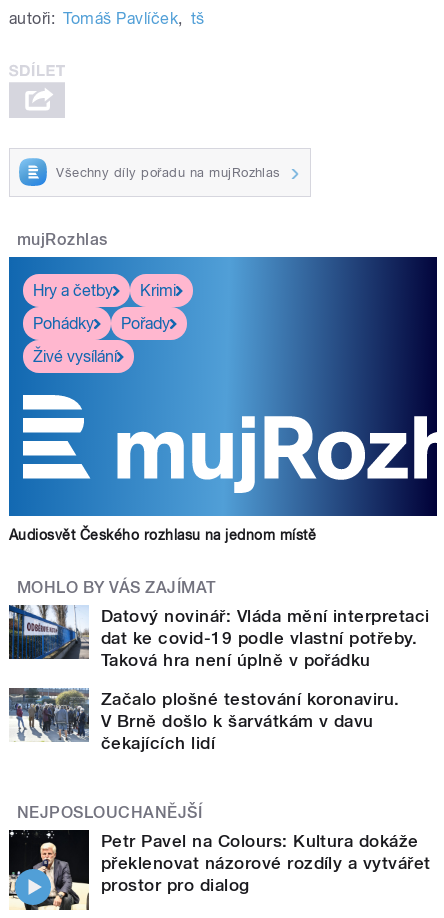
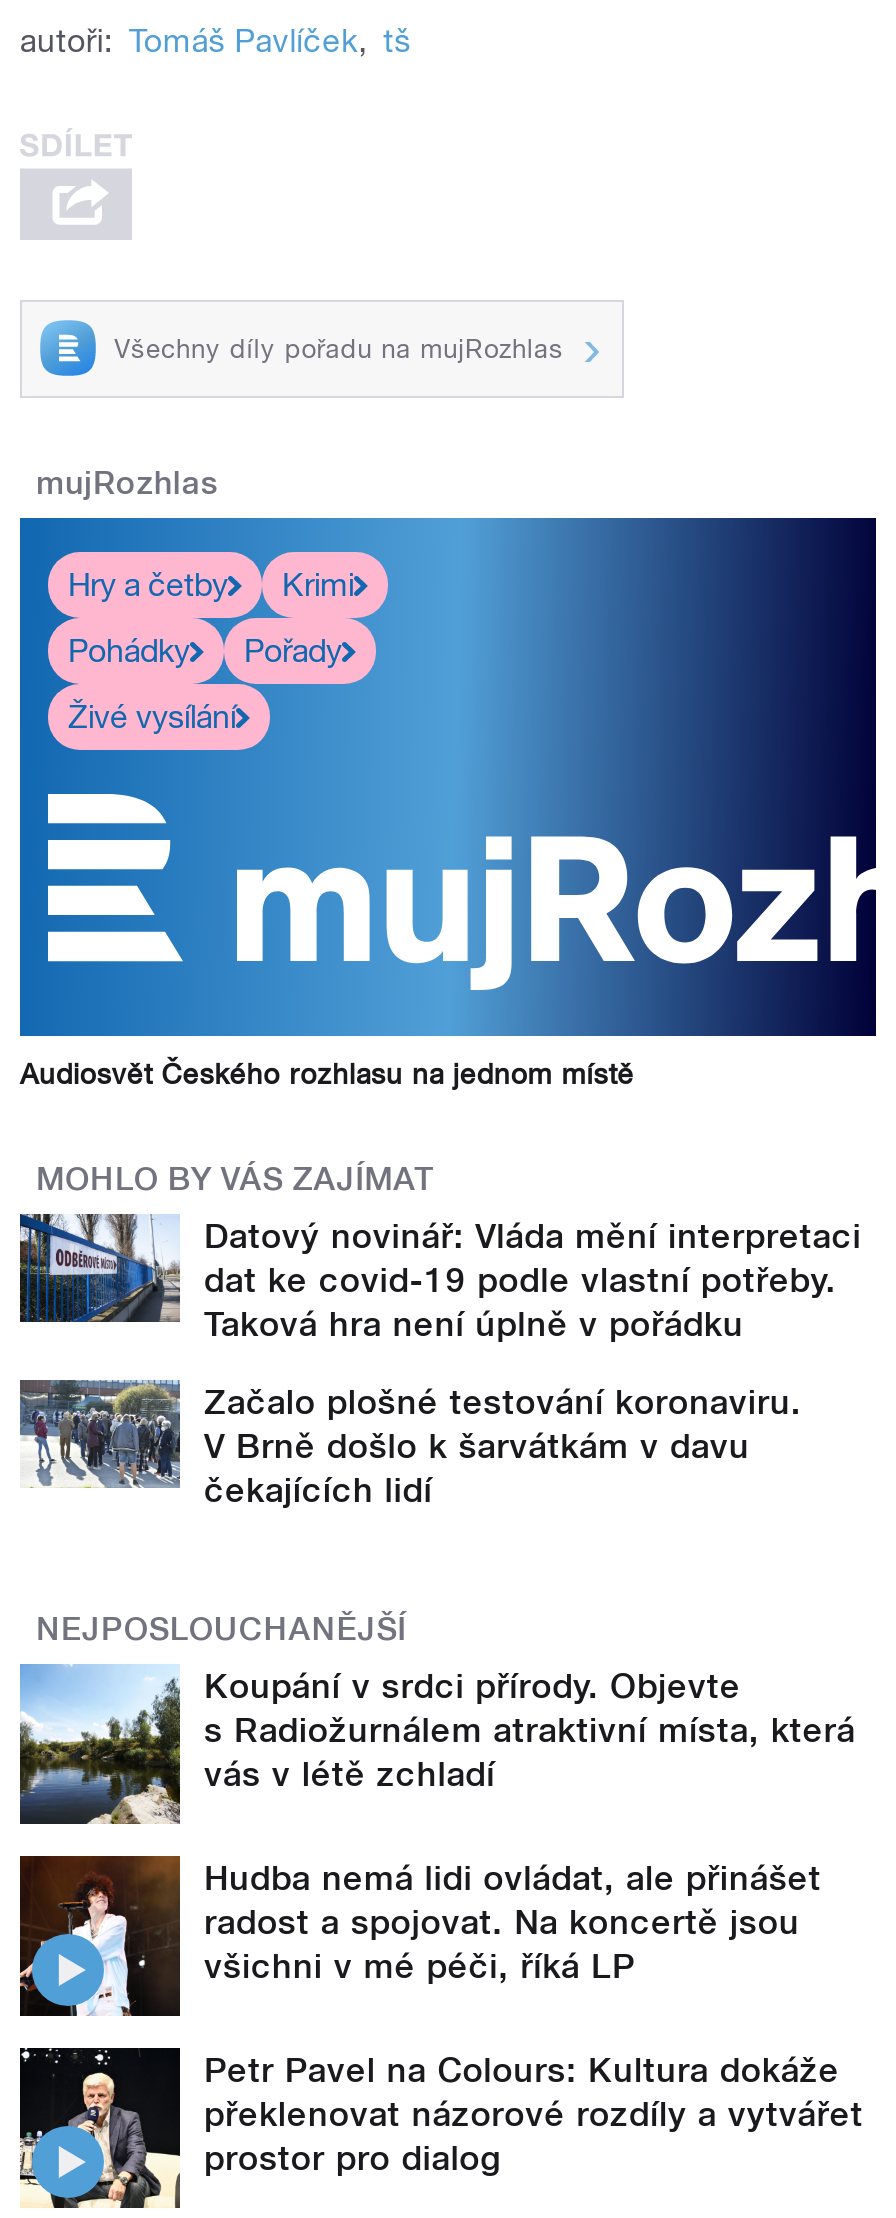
none -> [18,1664,855,1987] [image] | Koupání v srdci přírody. Objevte | s Radiožurnálem atraktivní místa, která | vás v létě zchladí | Hudba nemá lidi ovládat, ale přinášet | radost a spojovat. Na koncertě jsou | všichni v mé péči, říká LP
none -> [18,1854,182,2018] [image]

